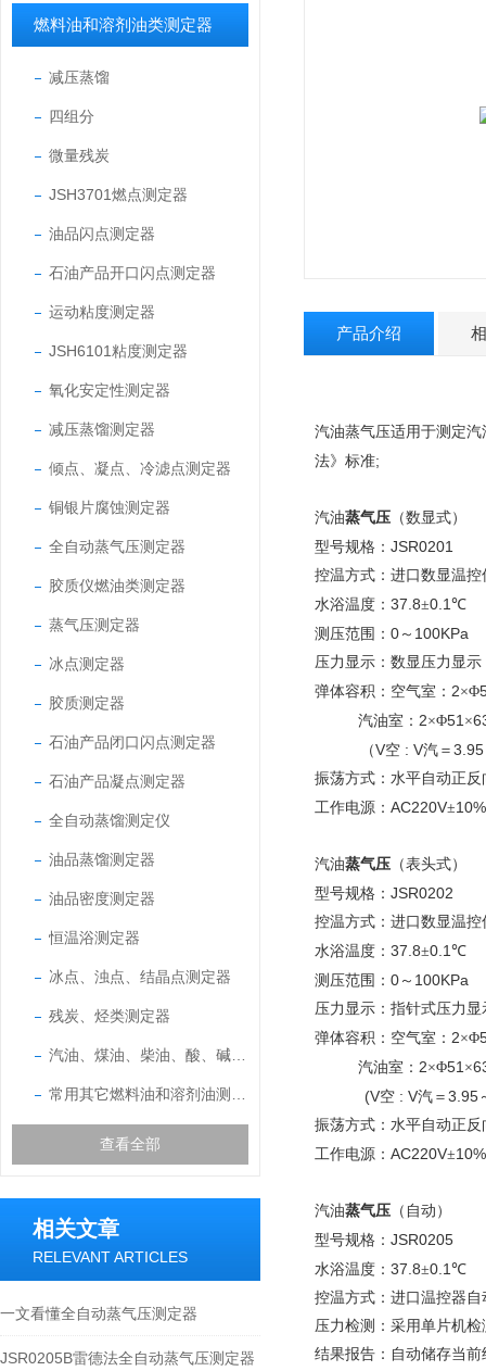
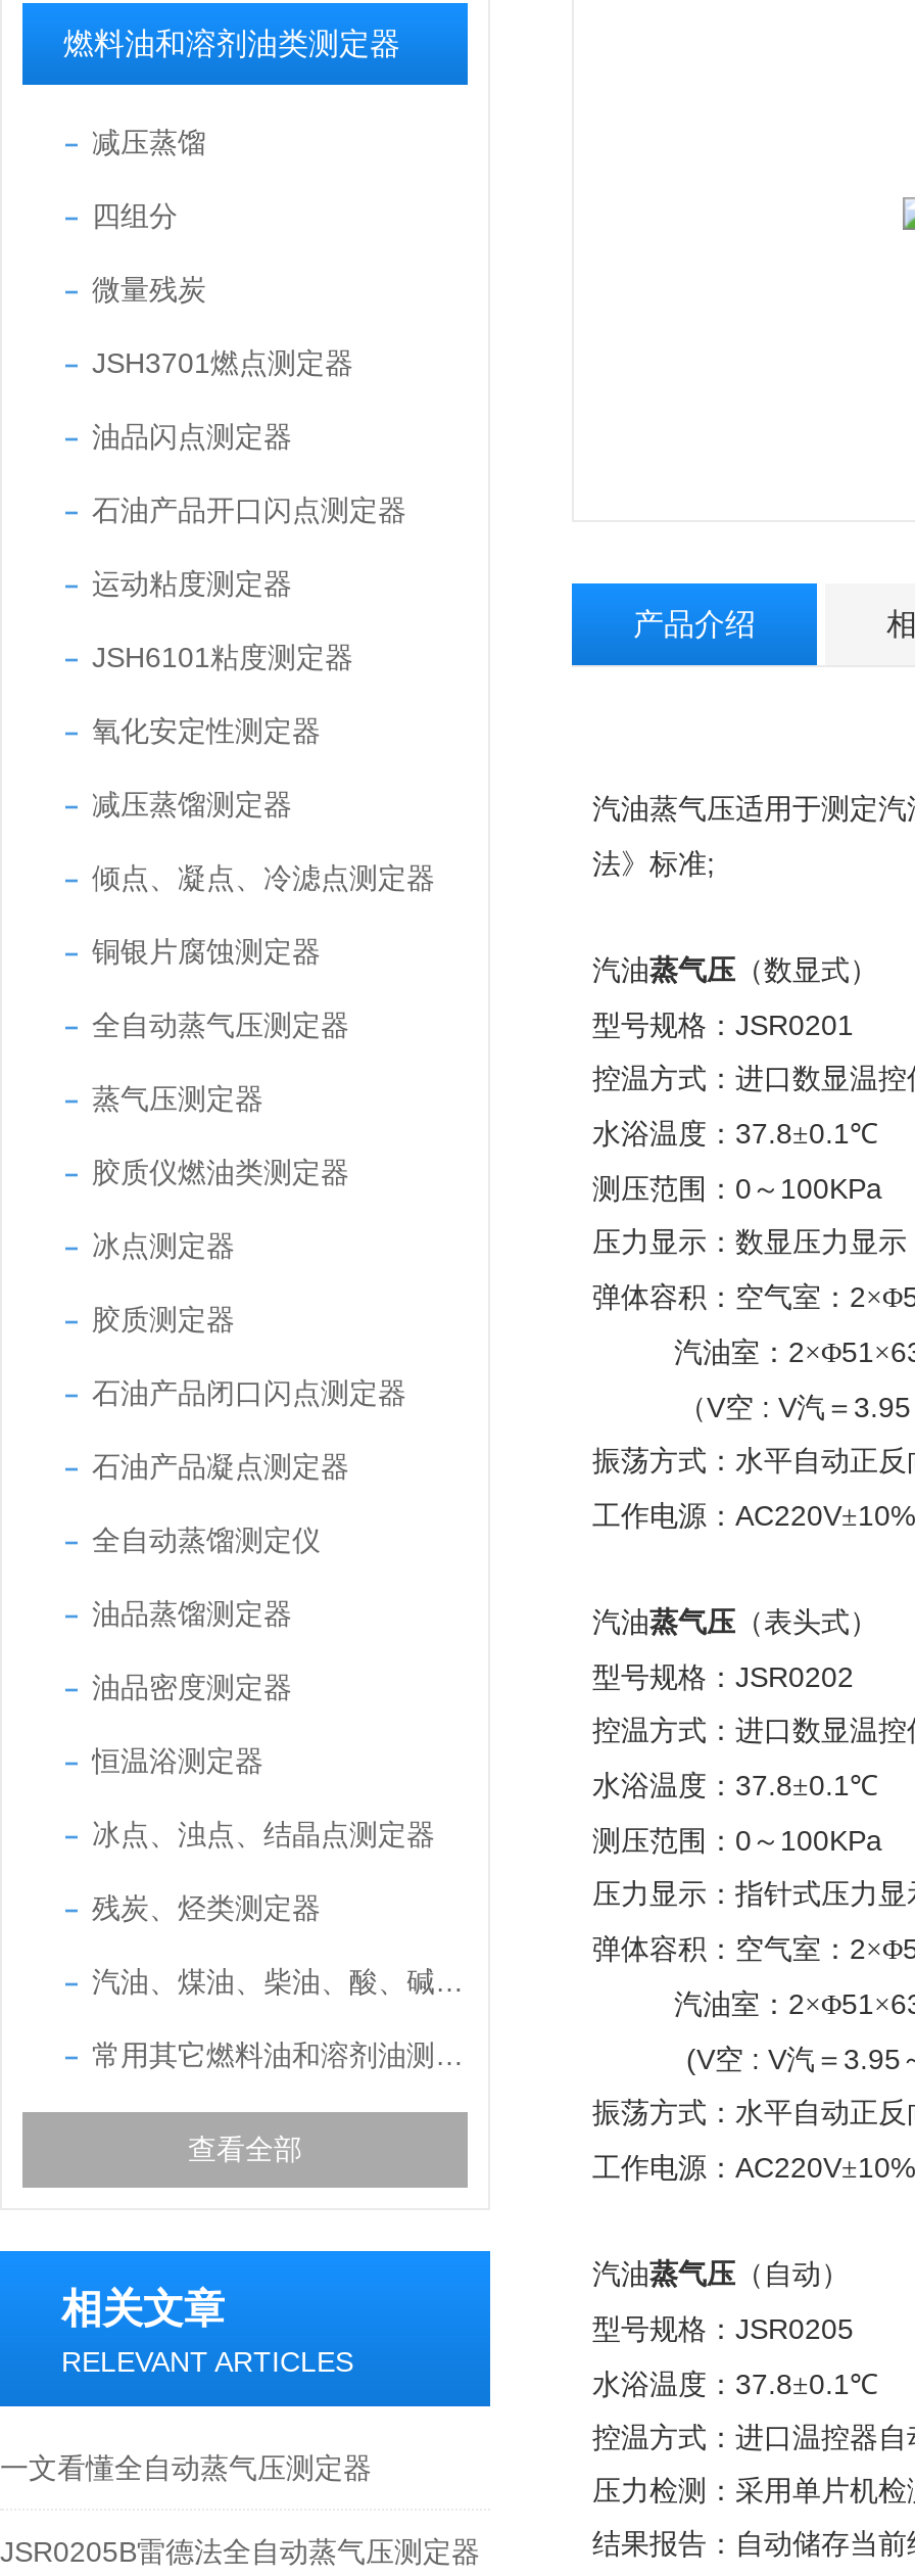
moved [49,577,186,594] -> [92,1156,349,1188]: 胶质仪燃油类测定器
moved [49,616,140,633] -> [92,1082,263,1115]: 蒸气压测定器

